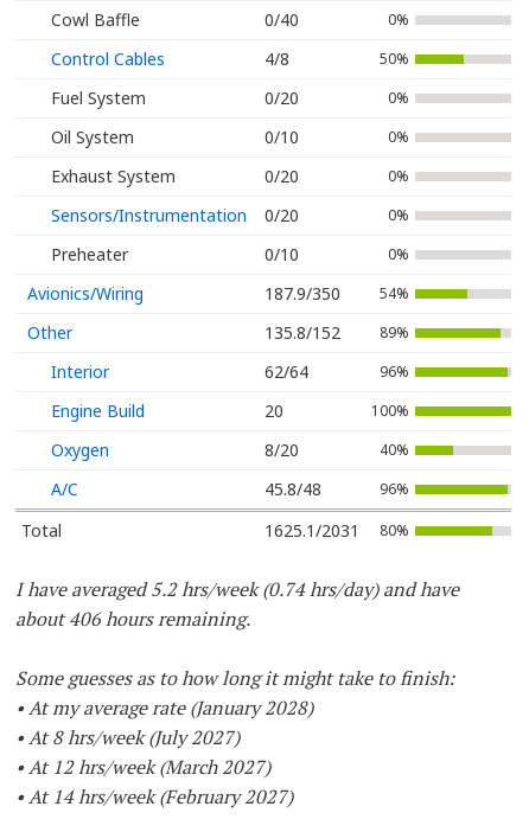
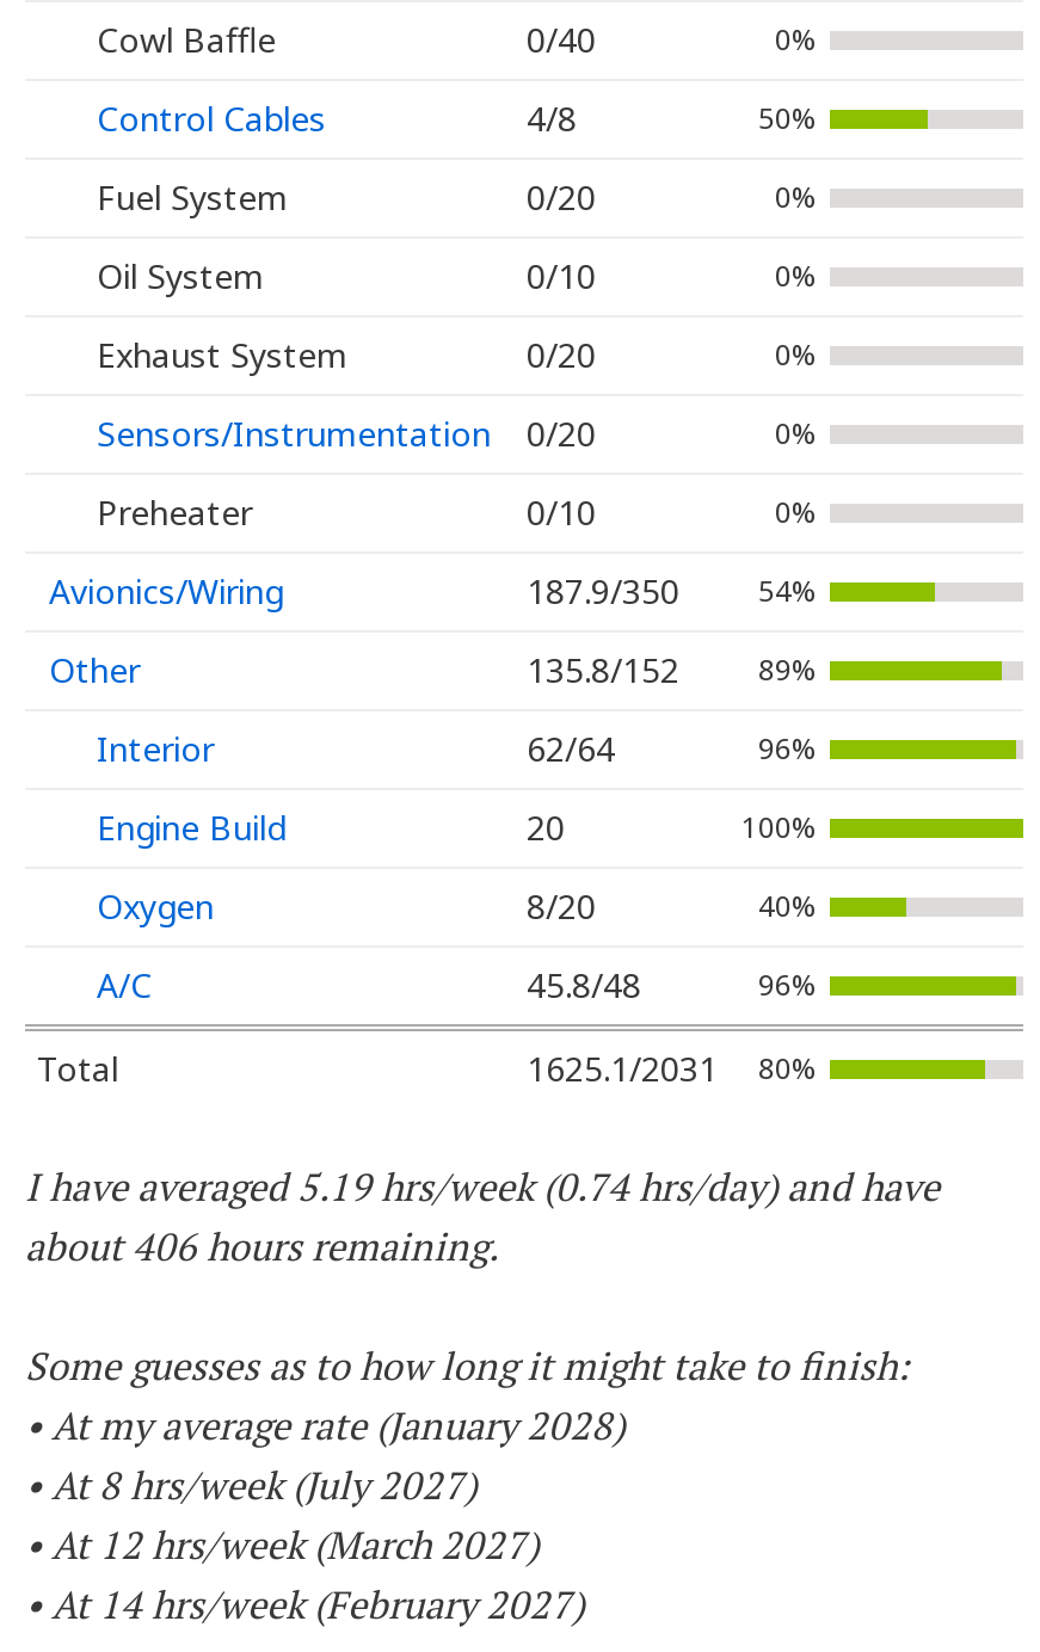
[15,576,459,602] I have averaged 5.2 hrs/week (0.74 hrs/day) and have -> [25,1160,940,1213] I have averaged 5.19 hrs/week (0.74 hrs/day) and have

